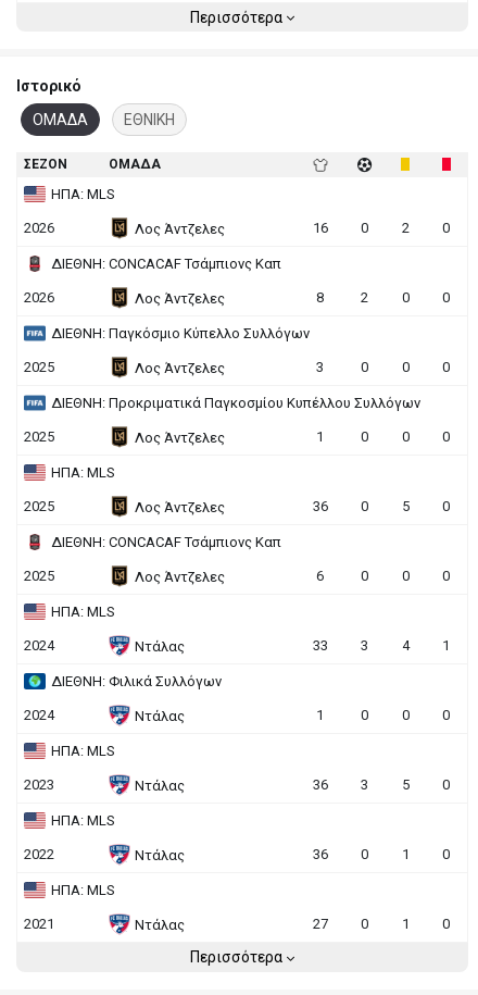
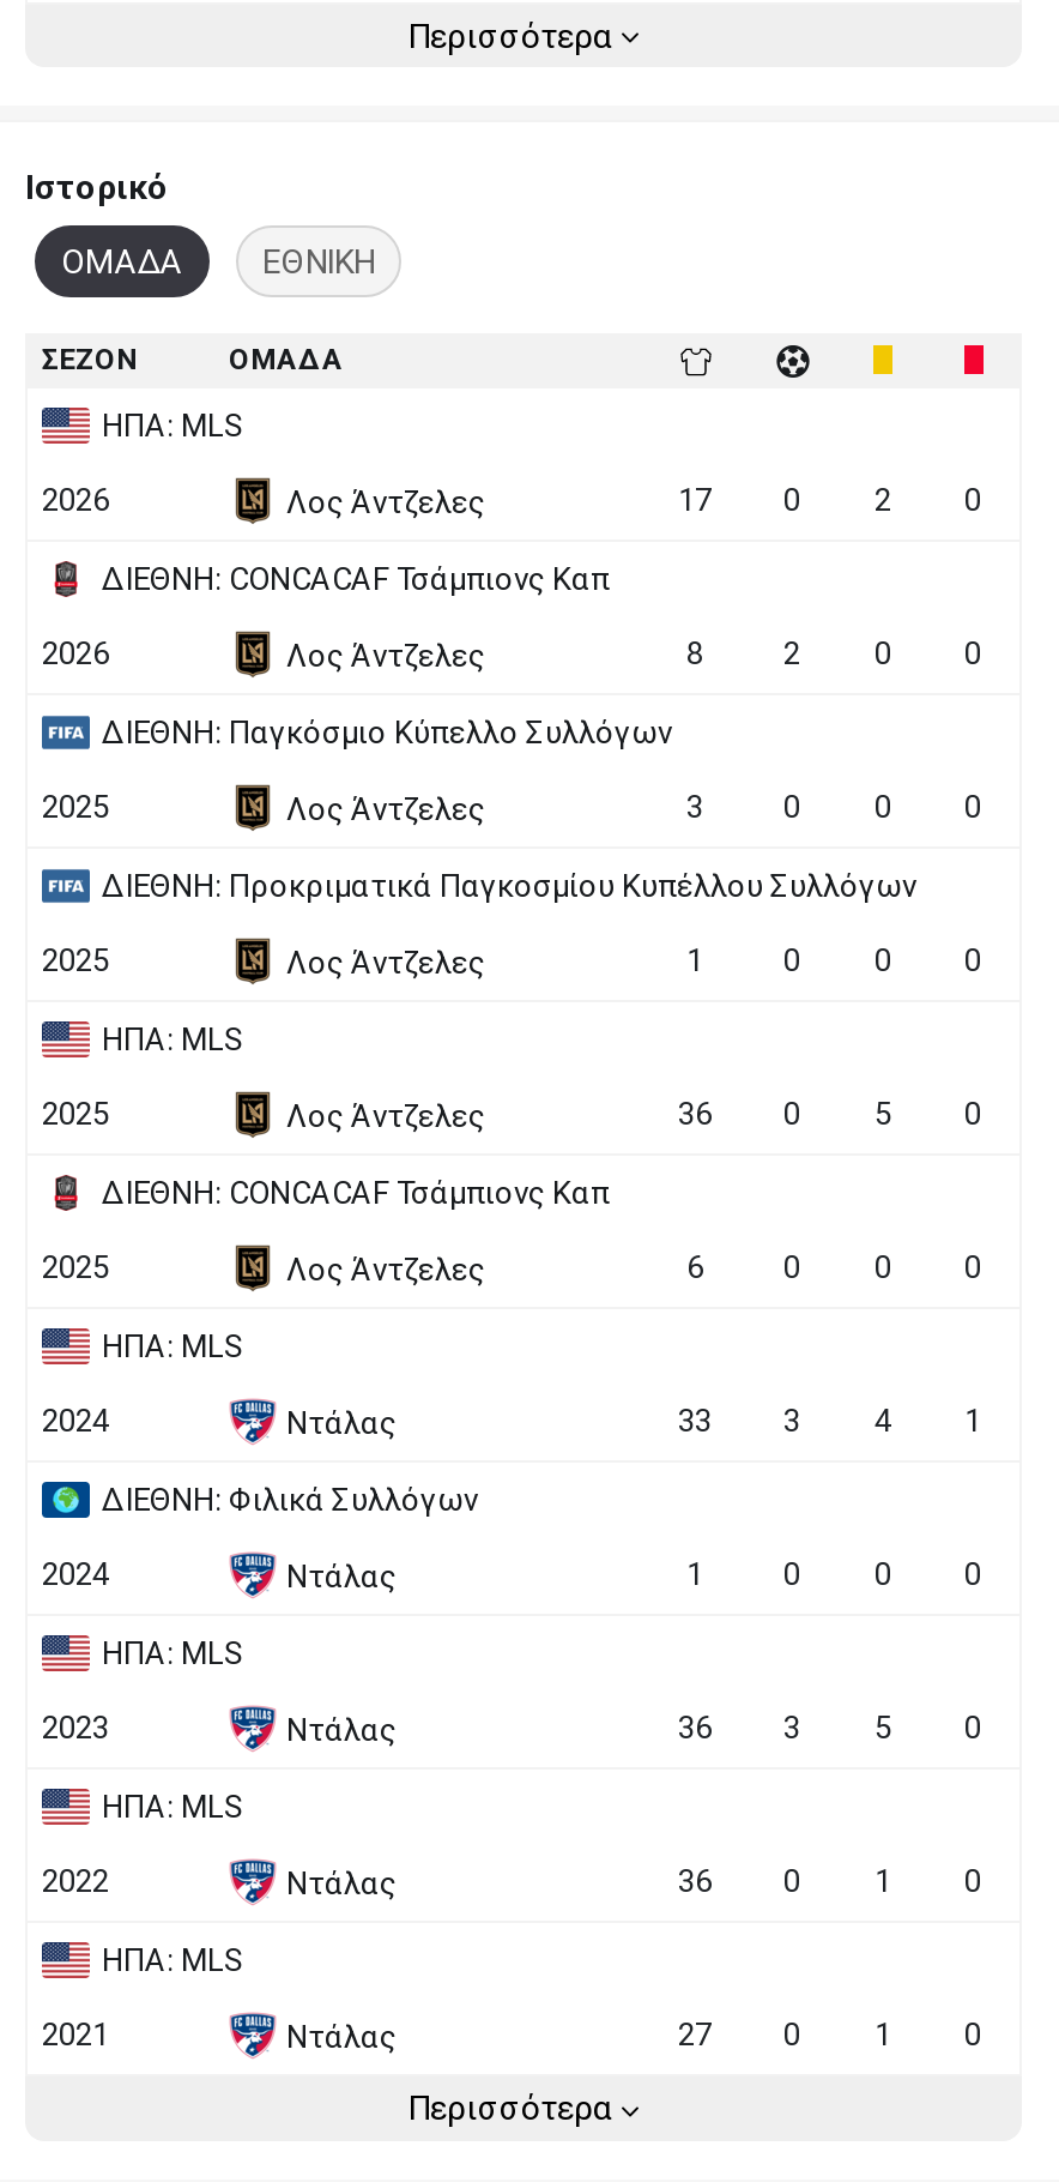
[312,220,368,236] 16 0 -> [678,483,800,519] 17 0

